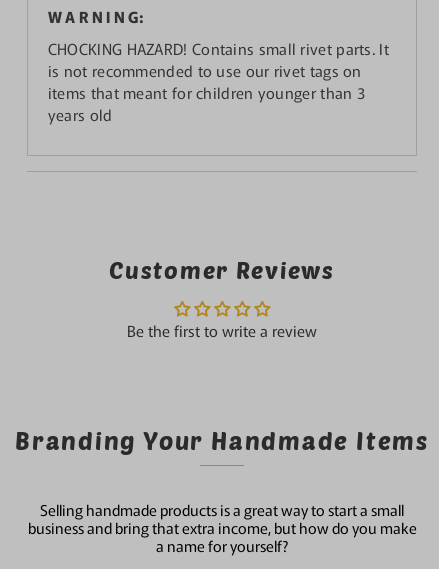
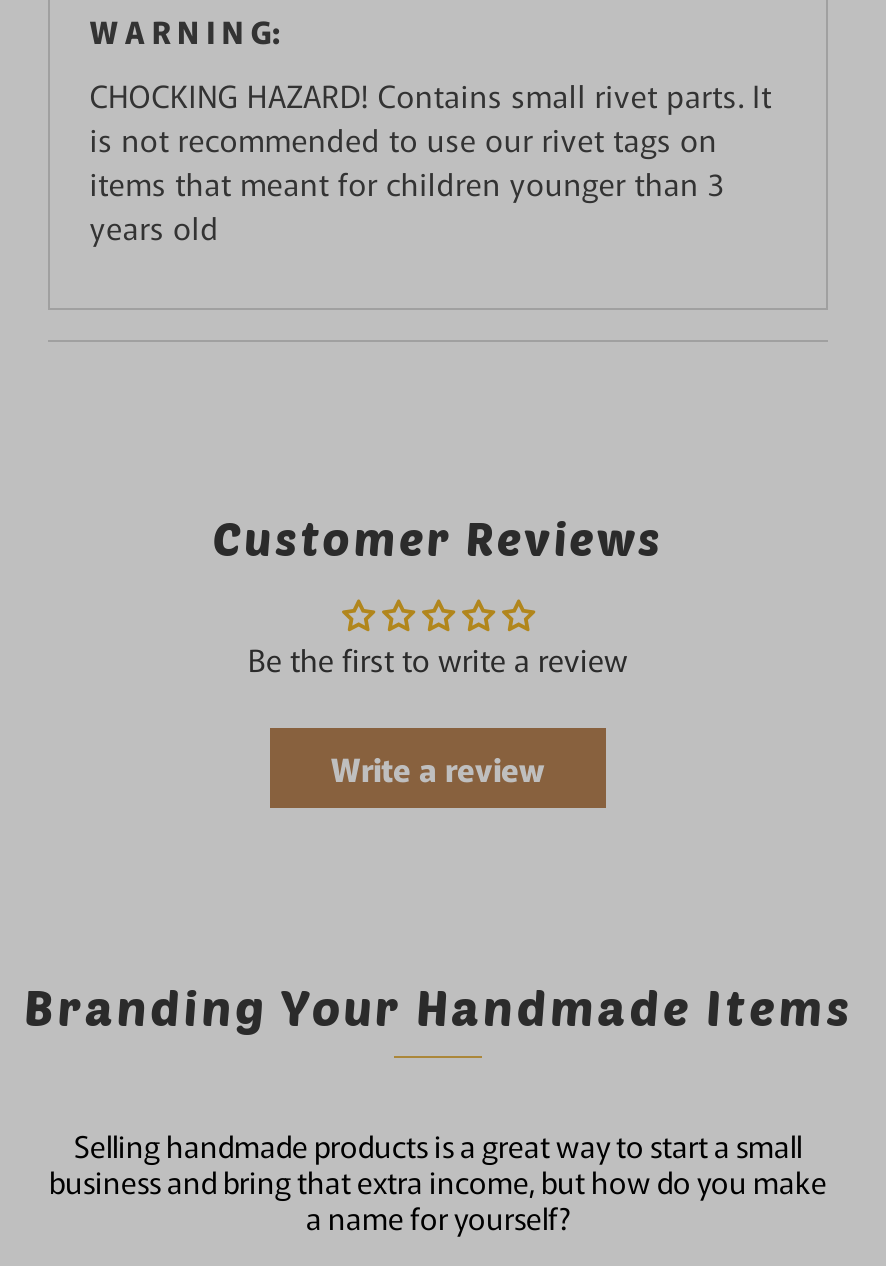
none -> [331,744,545,792] Write a review

